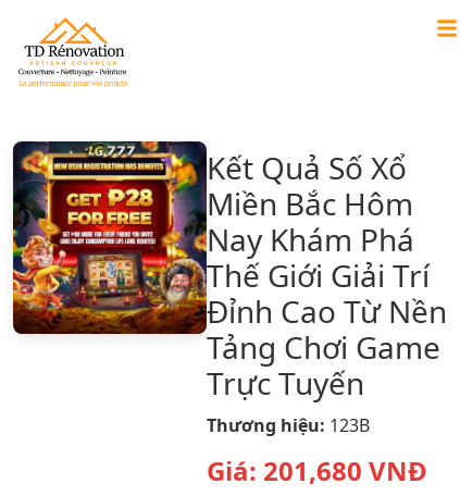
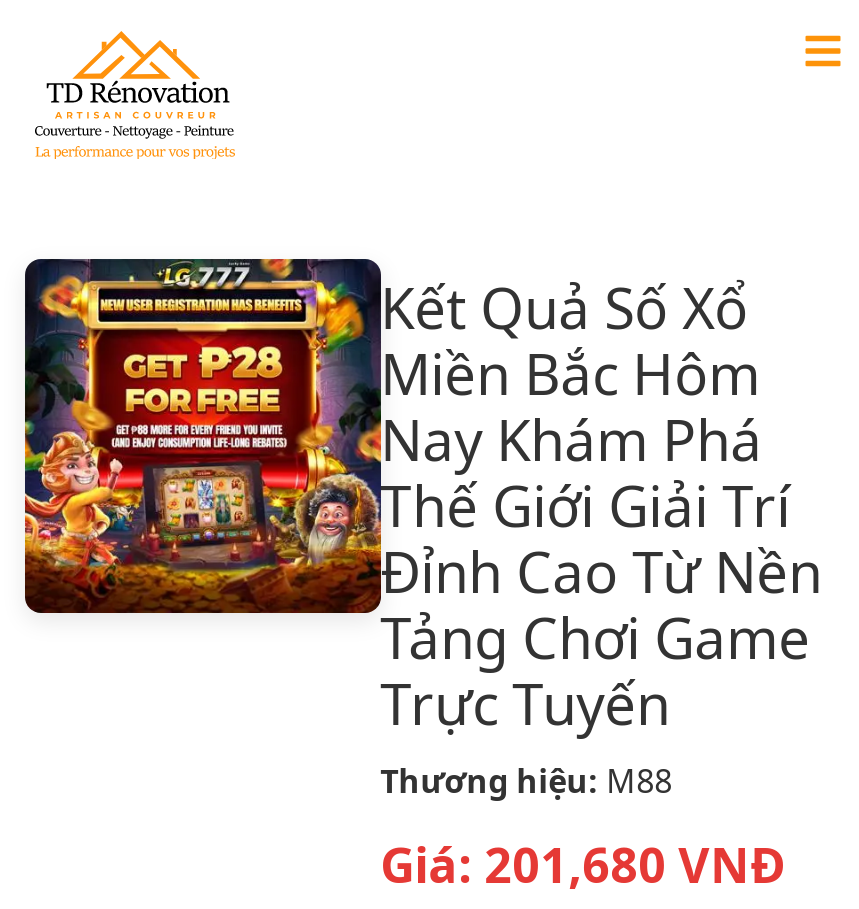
[206,413,369,437] Thương hiệu: 123B -> [380,758,672,802] Thương hiệu: M88

